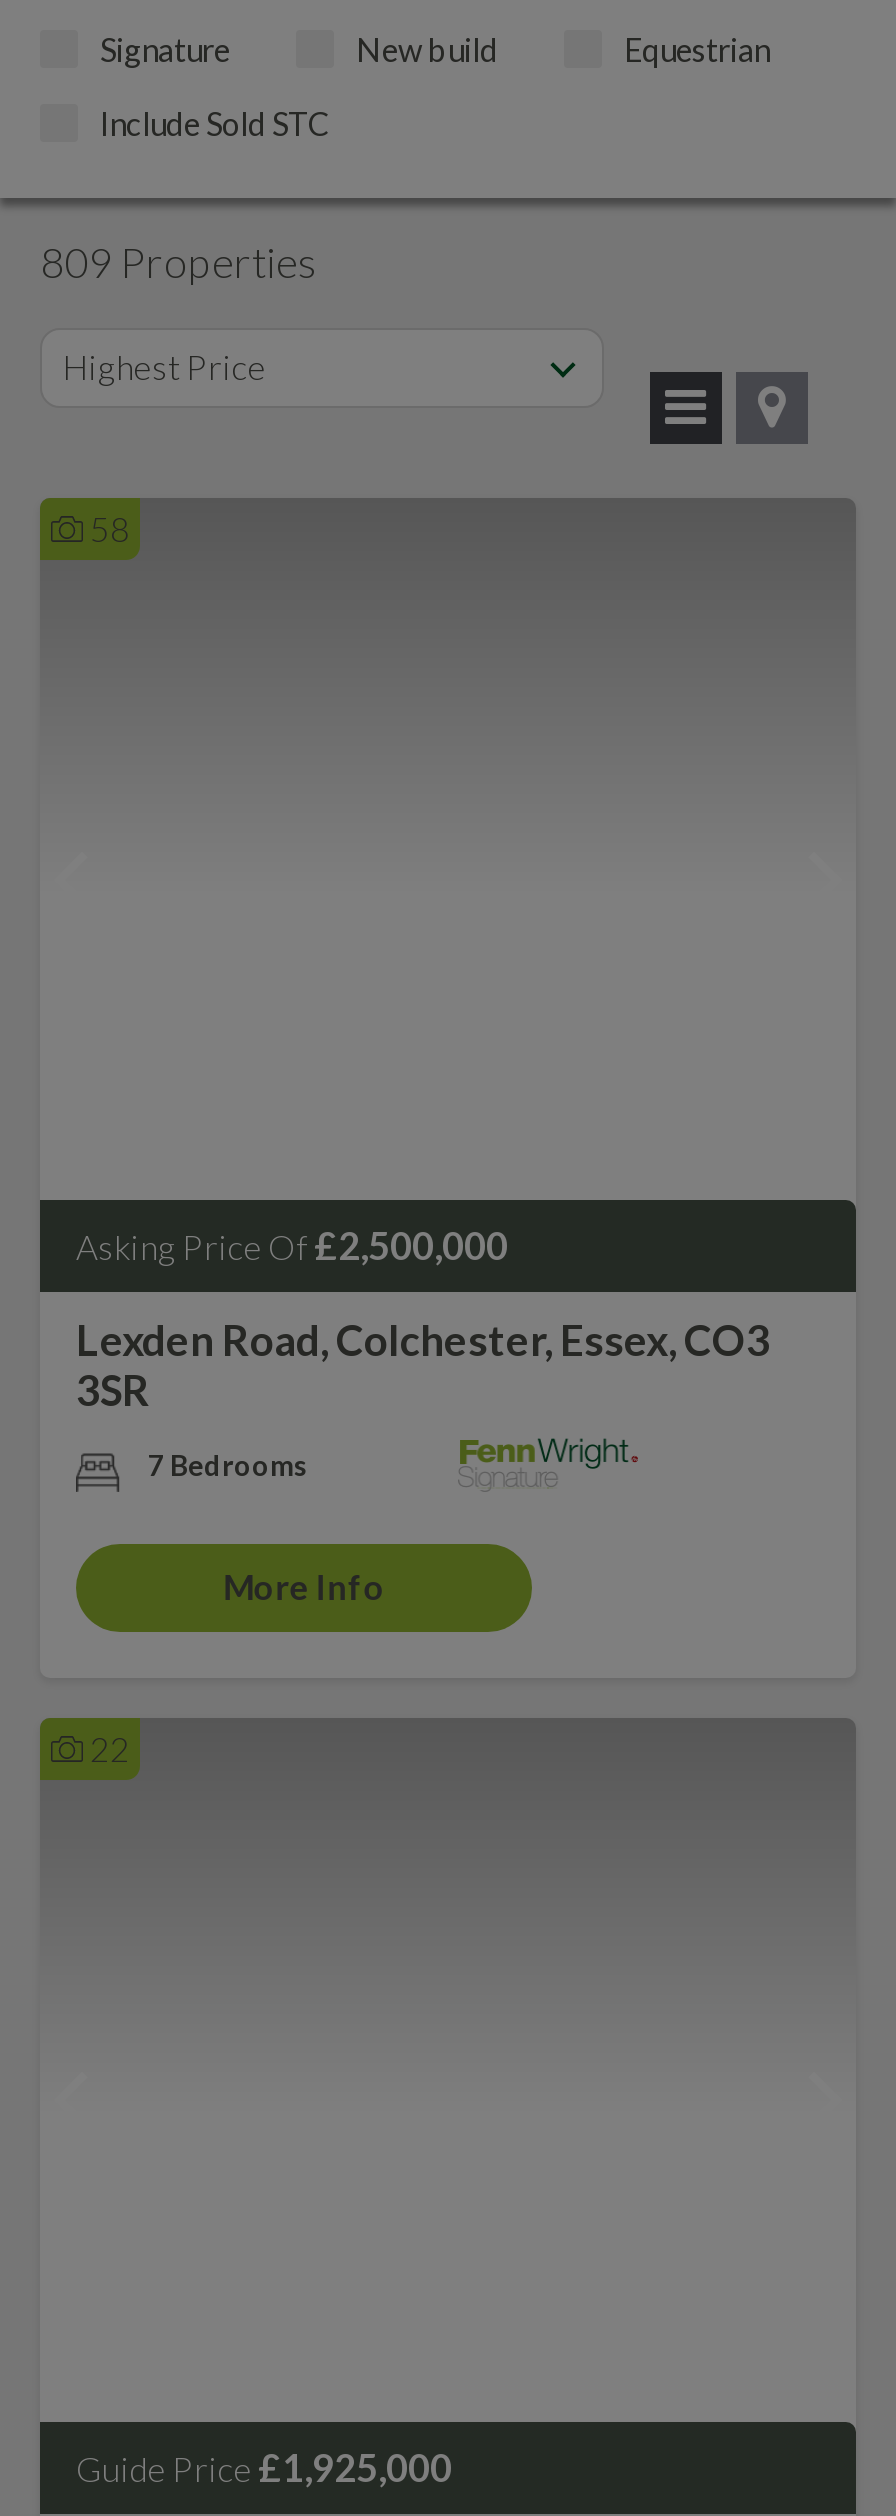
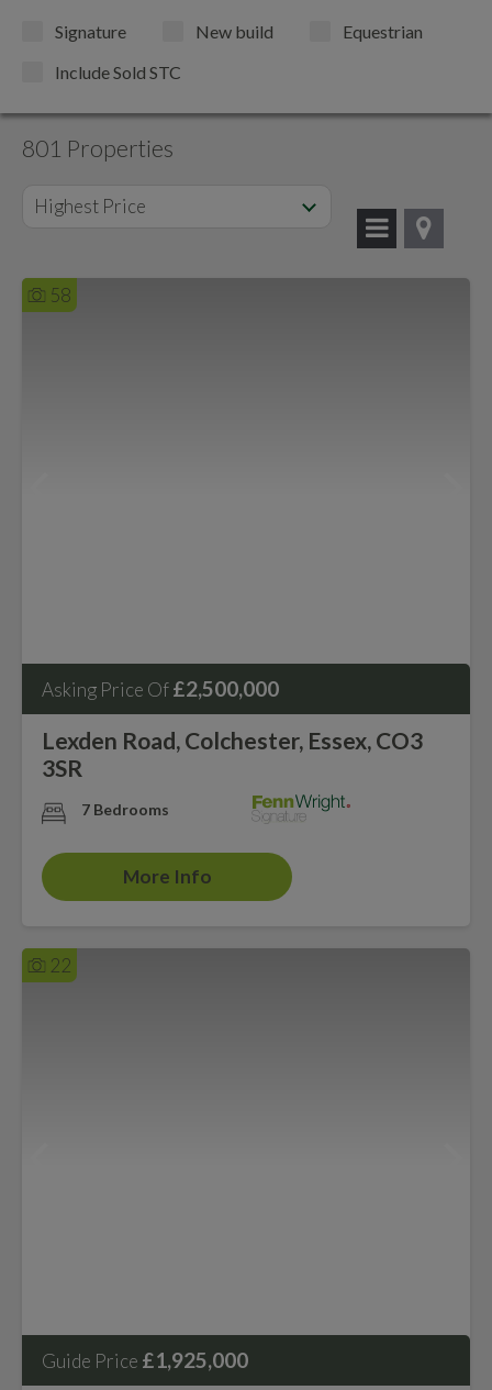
[40,236,316,286] 809 Properties -> [22,134,174,162] 801 Properties

